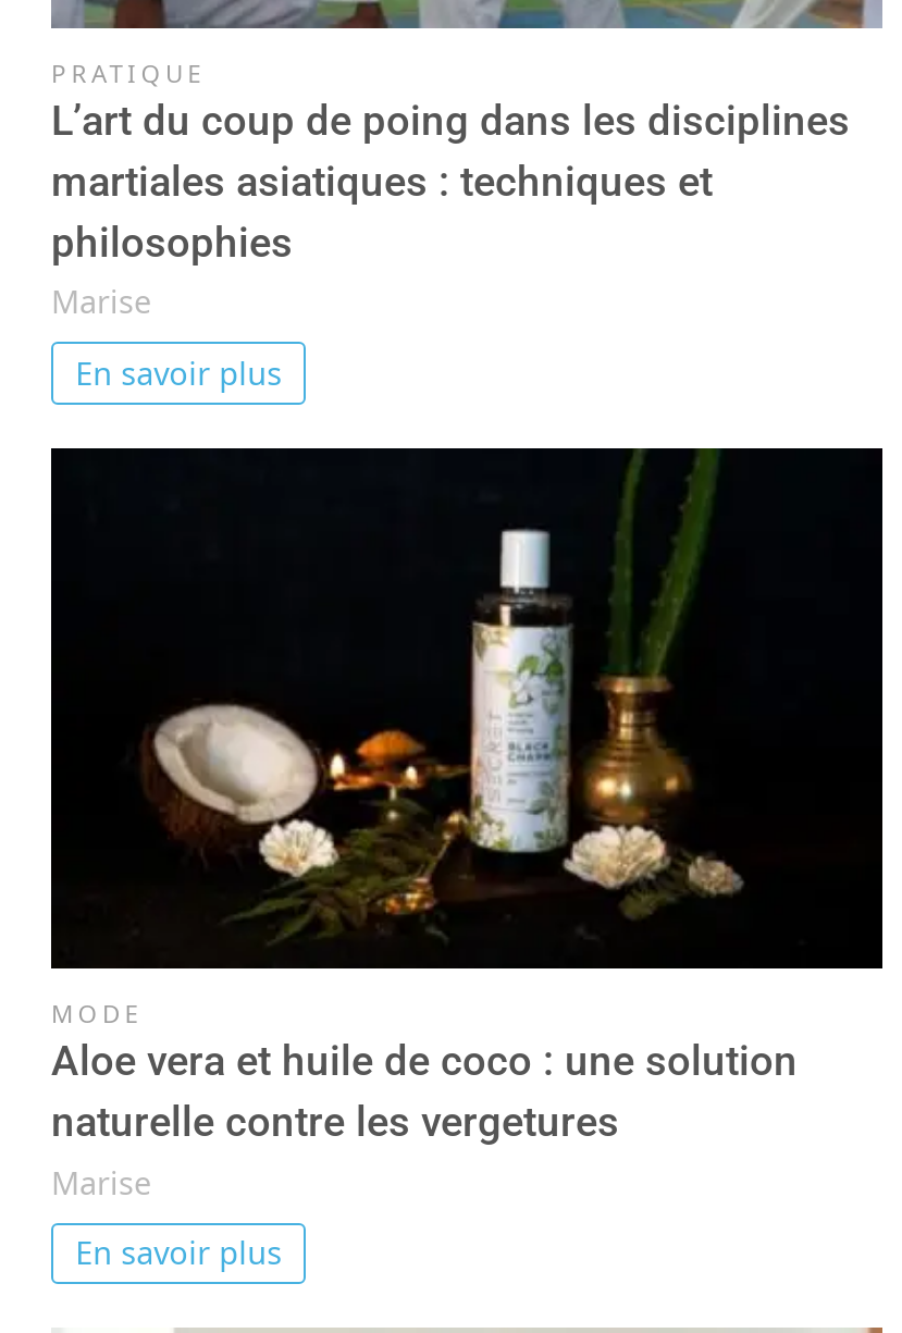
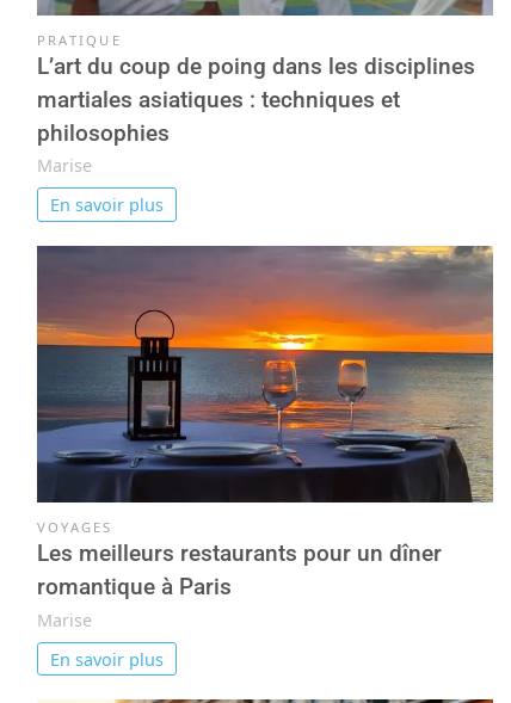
[49,446,885,1146] [image] | MODE | Aloe vera et huile de coco : une solution | naturelle contre les vergetures -> [36,245,494,600] [image] | VOYAGES | Les meilleurs restaurants pour un dîner | romantique à Paris

